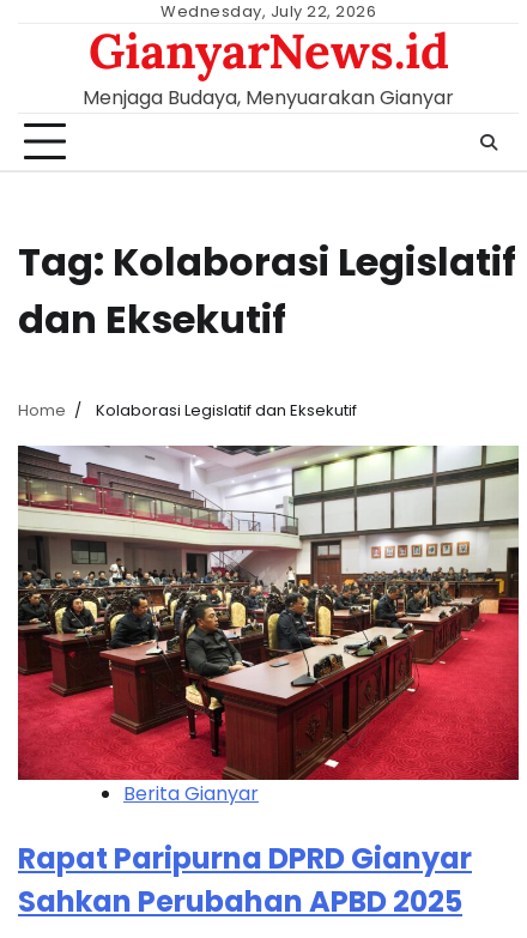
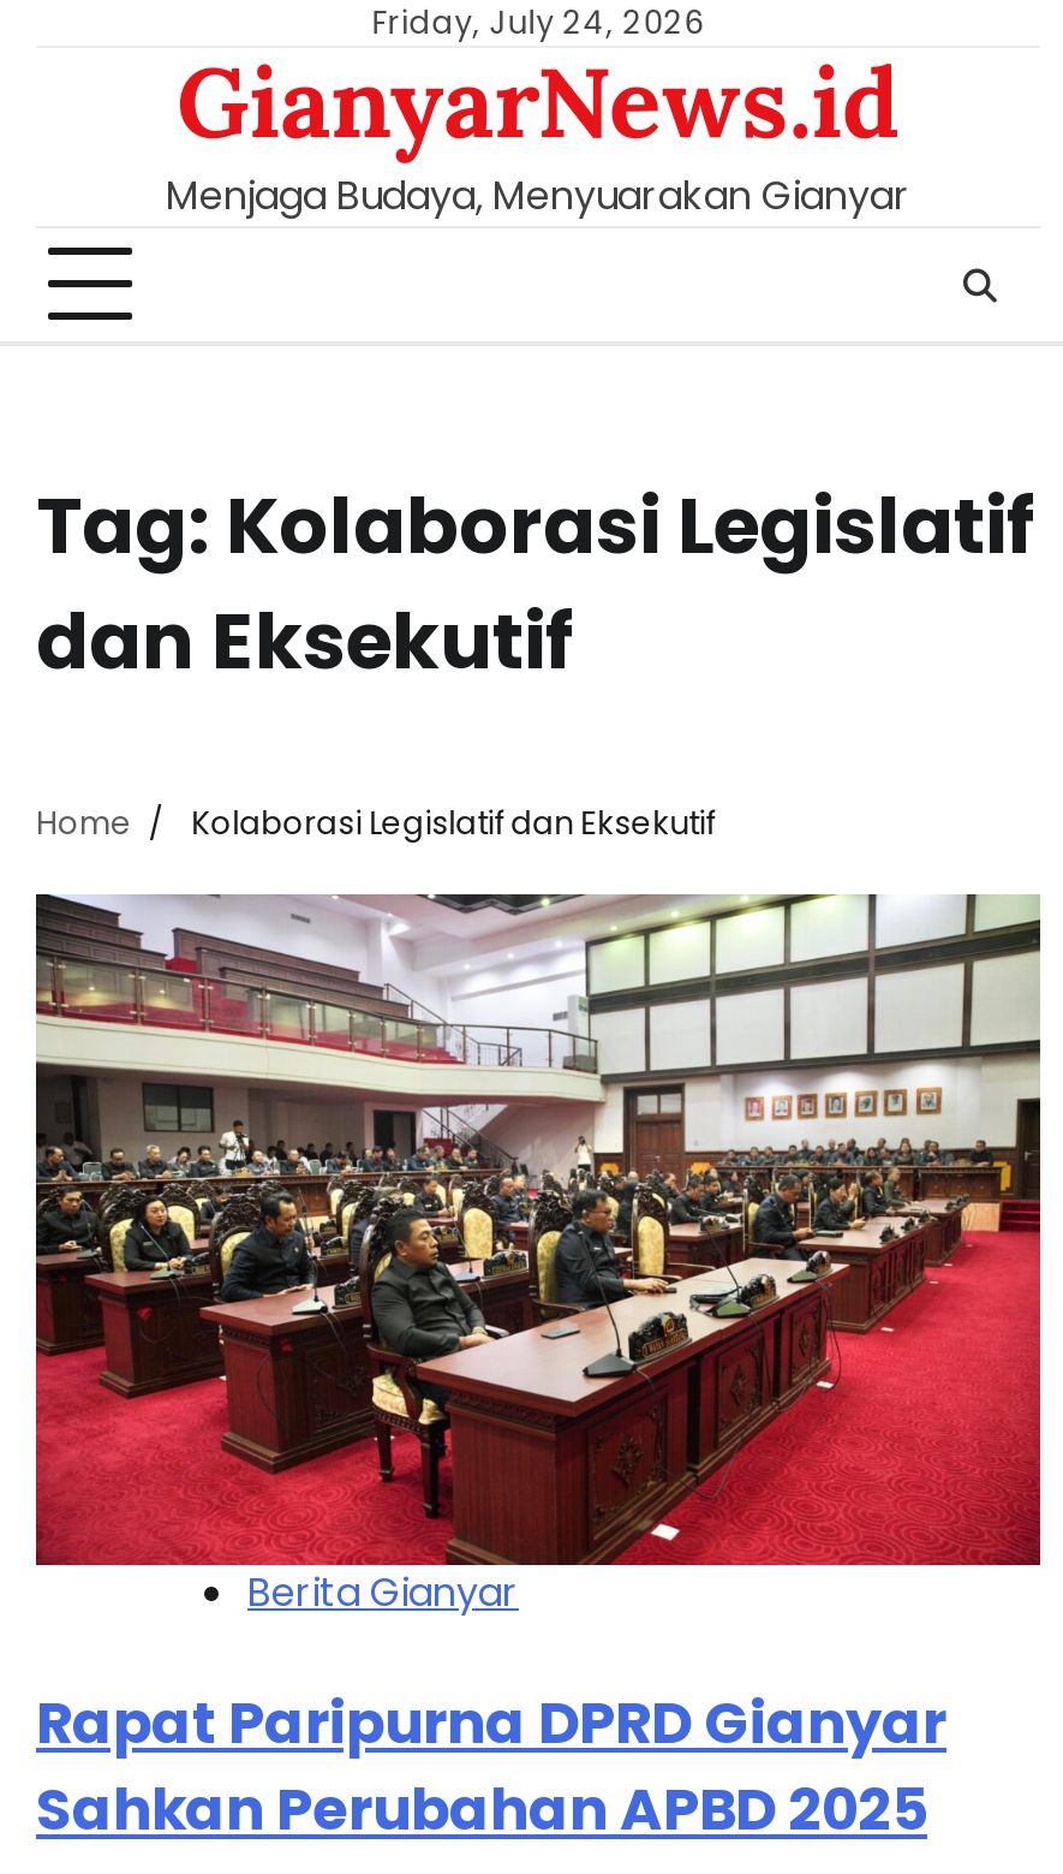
[160,0,376,23] Wednesday, July 22, 2026 -> [372,0,704,46] Friday, July 24, 2026

